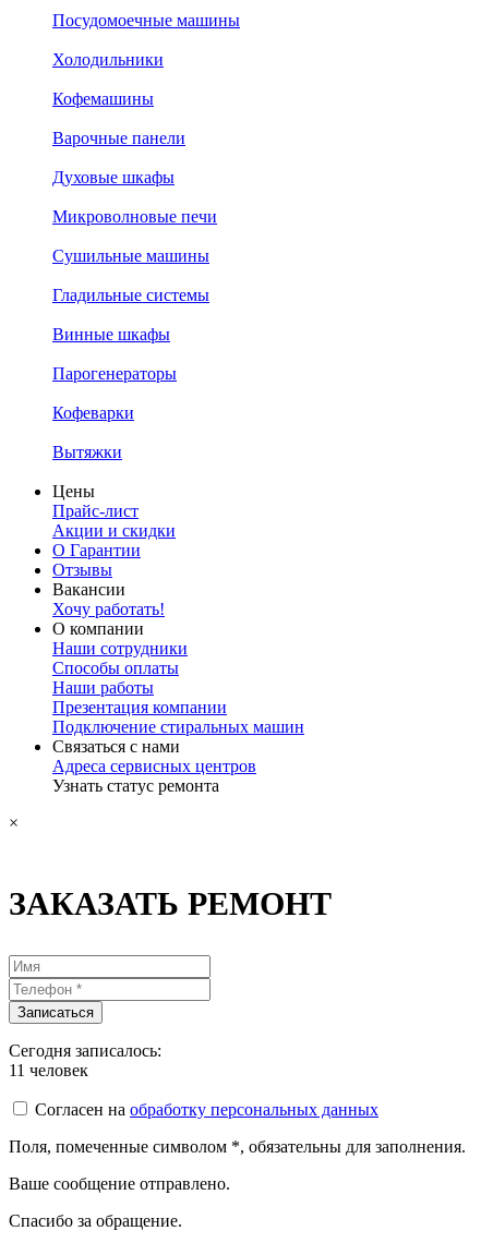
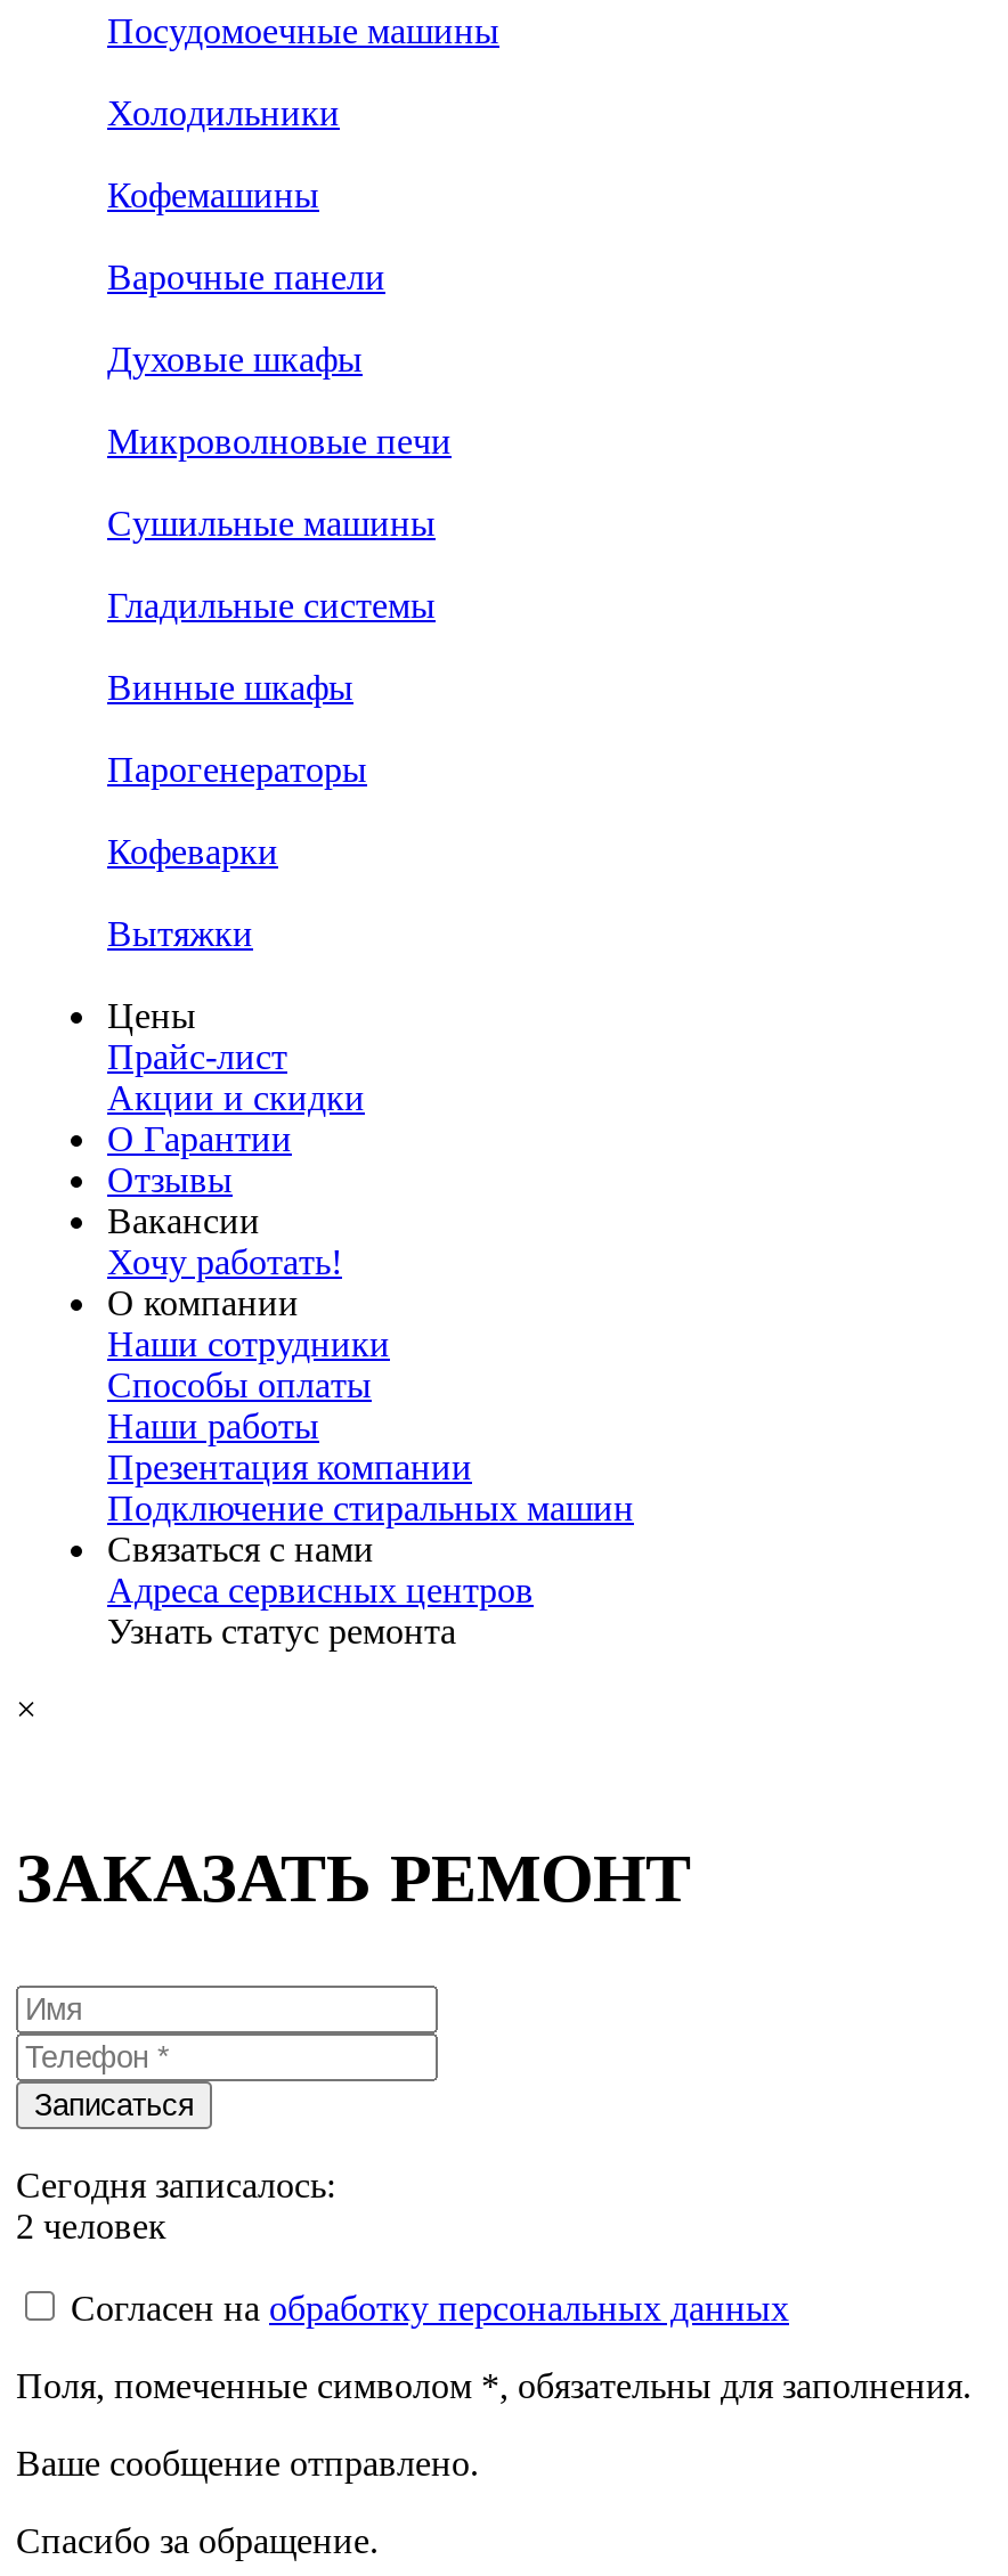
[9,1061,88,1079] 11 человек -> [16,2207,166,2245] 2 человек

